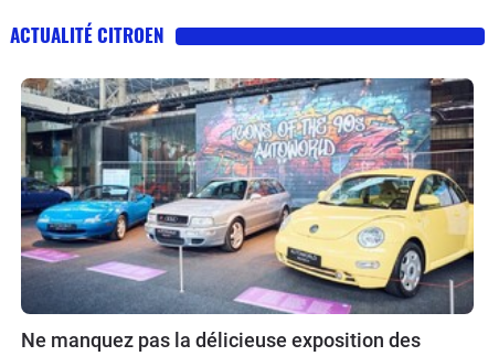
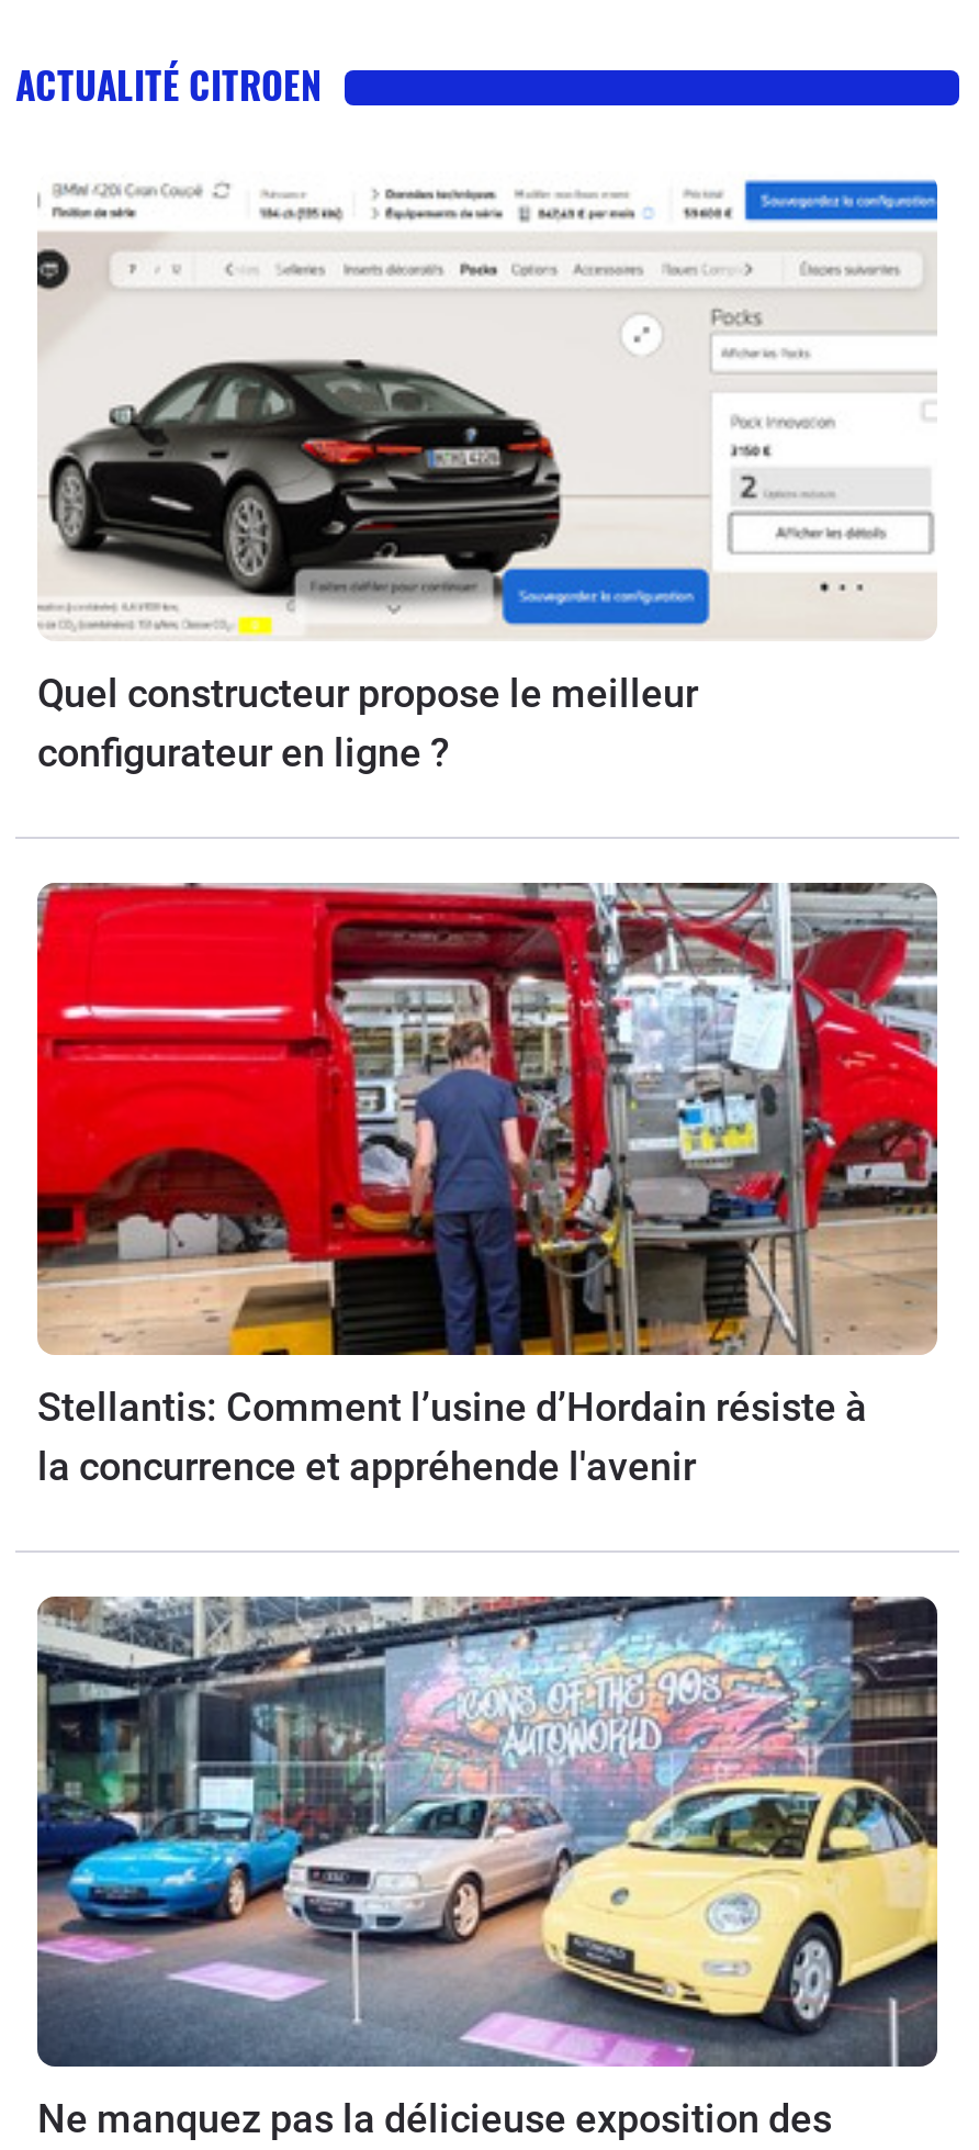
none -> [35,881,939,1488] [image] | Stellantis: Comment l’usine d’Hordain résiste à | la concurrence et appréhende l'avenir
none -> [37,178,939,775] [image] | Quel constructeur propose le meilleur | configurateur en ligne ?

